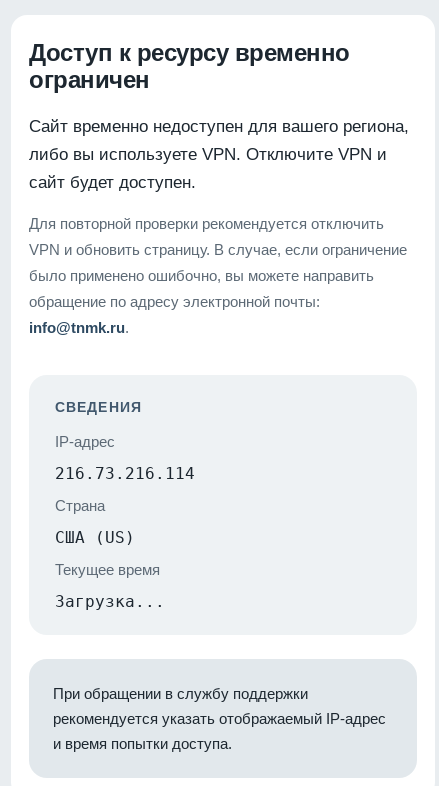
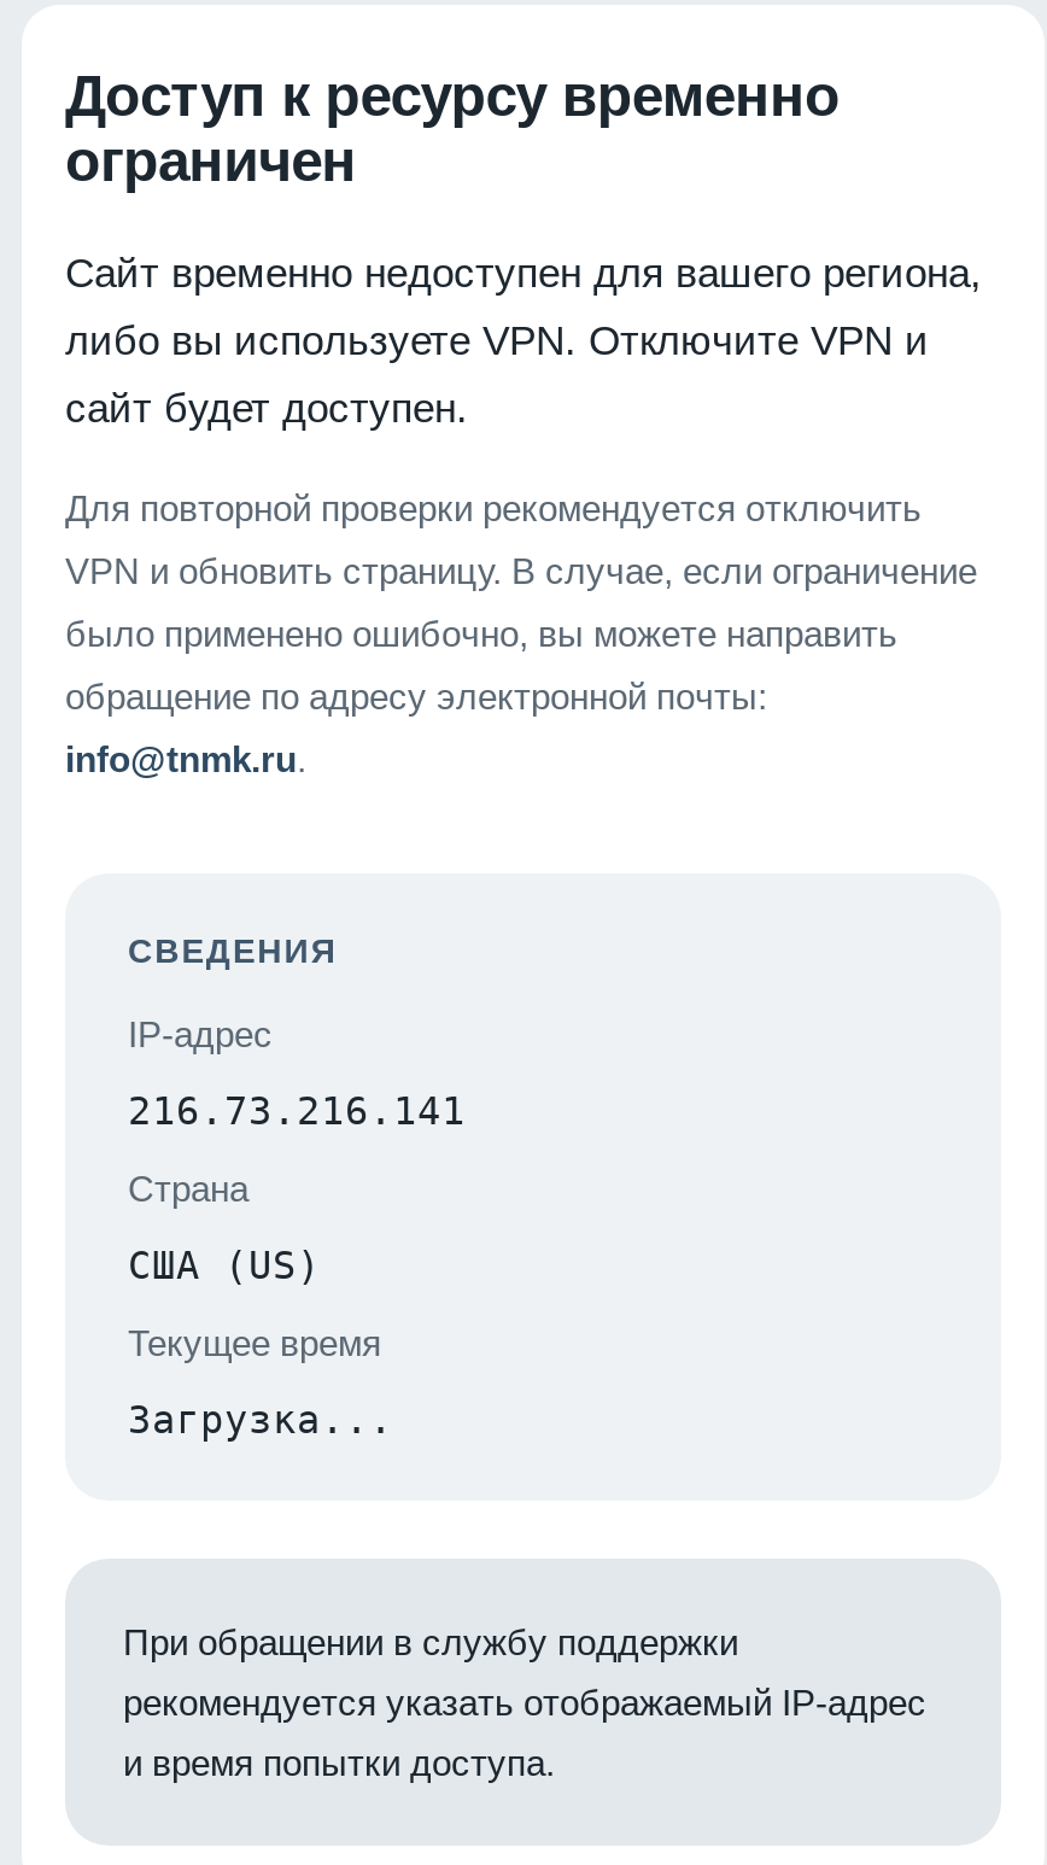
[55,463,195,482] 216.73.216.114 -> [128,1087,466,1133] 216.73.216.141

